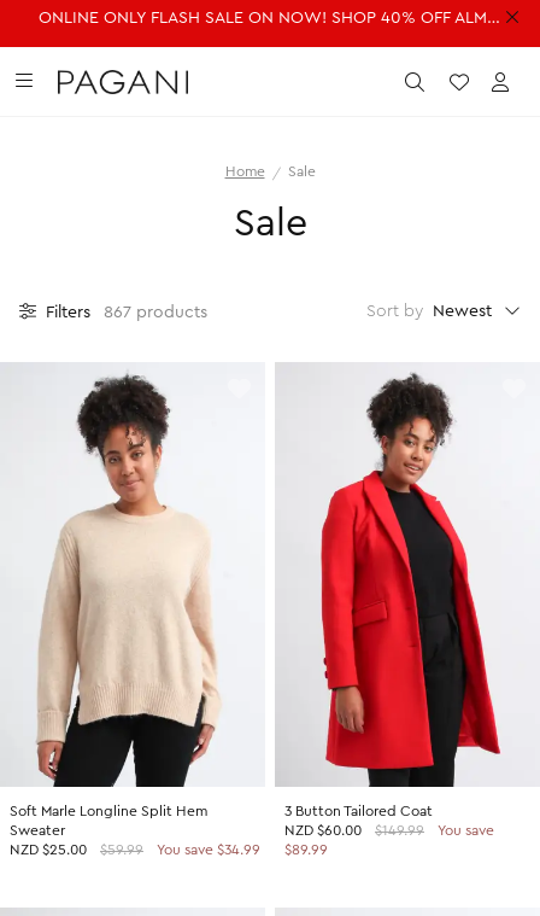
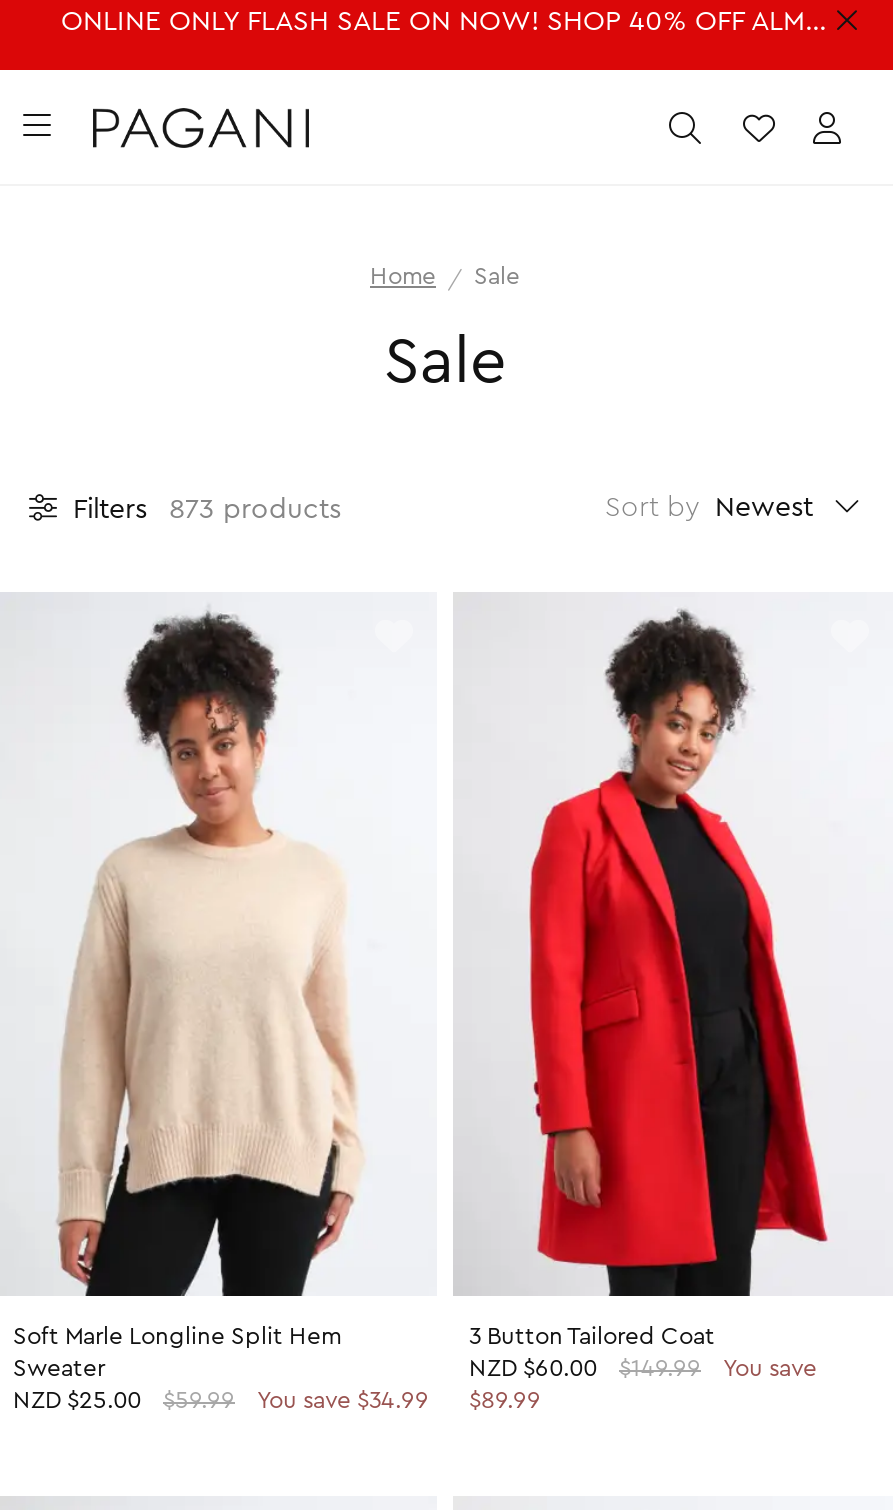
[46,304,207,322] Filters 867 products -> [73,496,341,525] Filters 873 products

